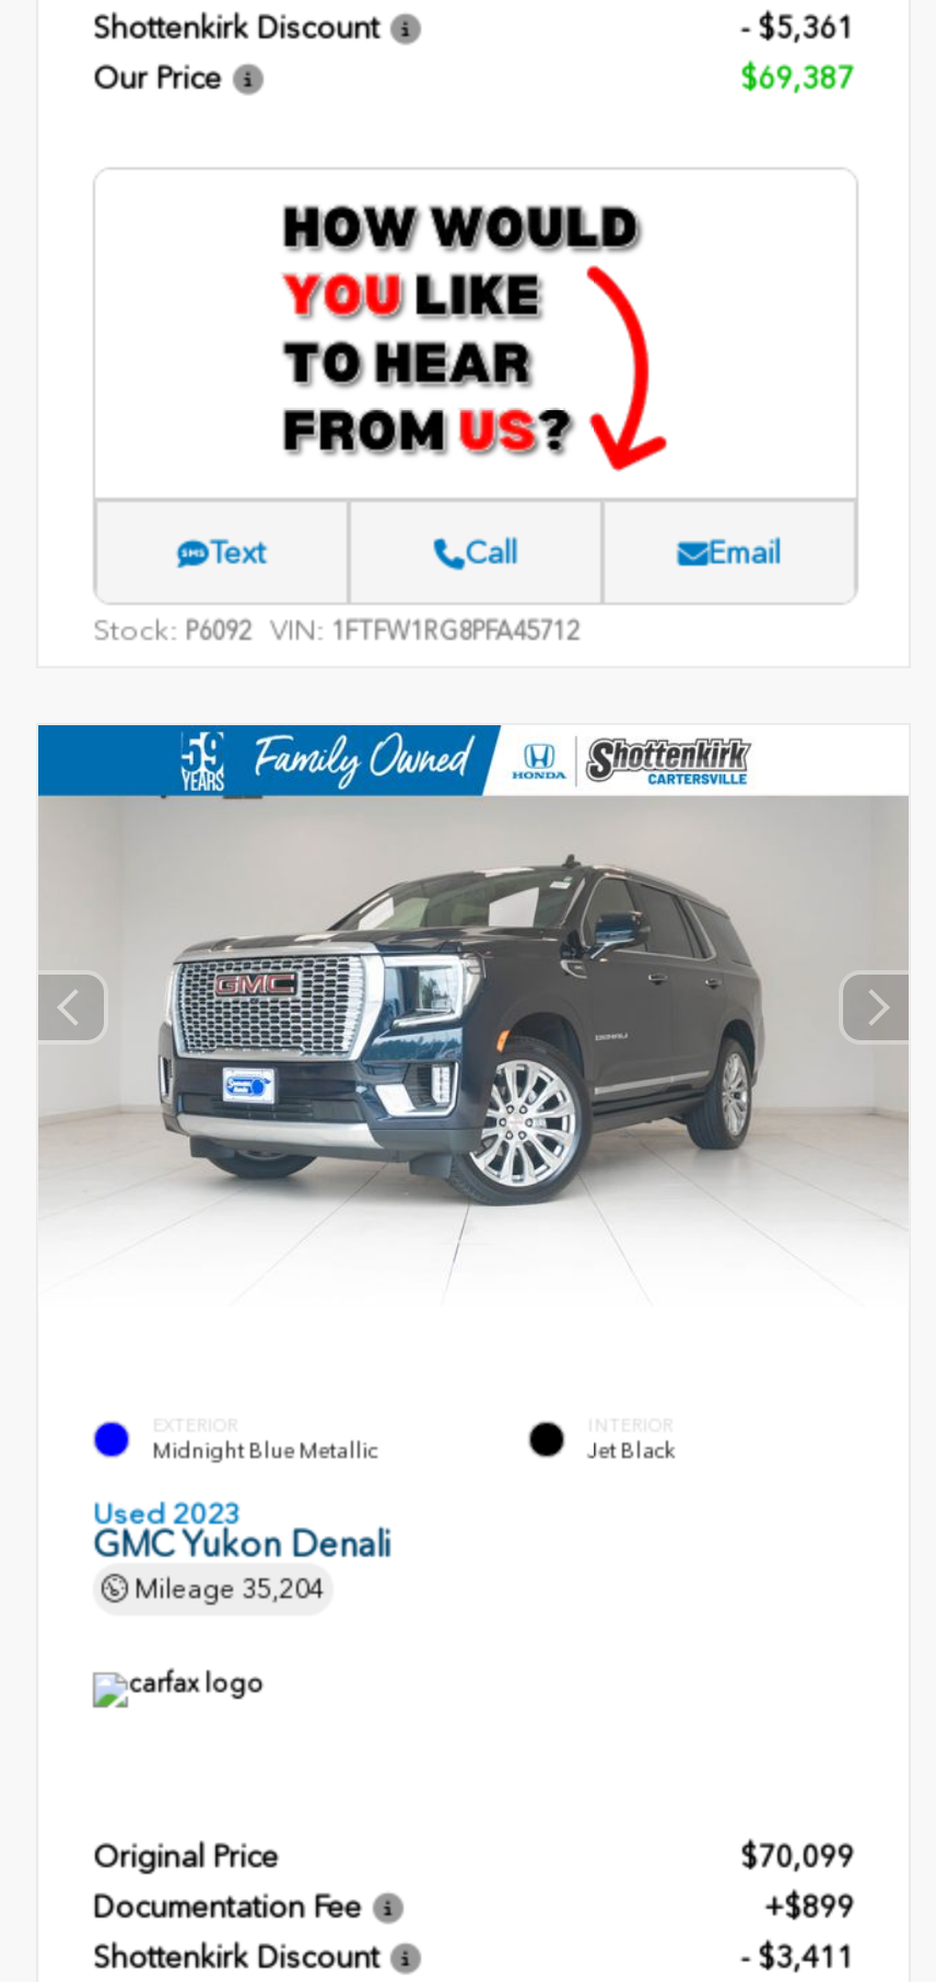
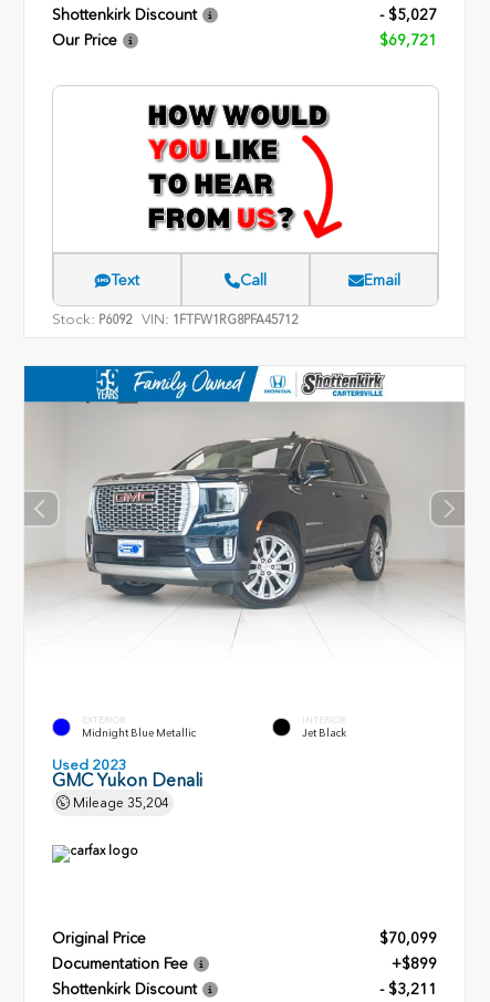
[740,9,854,46] - $5,361 -> [379,4,437,23] - $5,027
[740,59,854,96] $69,387 -> [379,30,437,49] $69,721
[740,1937,854,1974] - $3,411 -> [379,979,437,998] - $3,211

